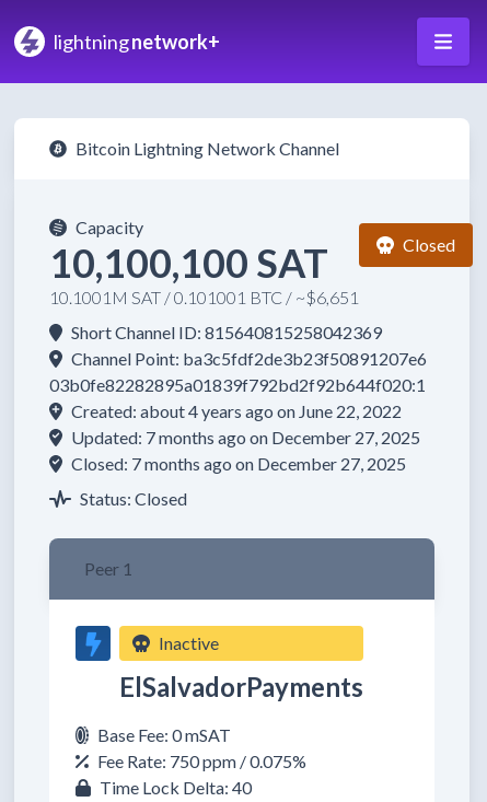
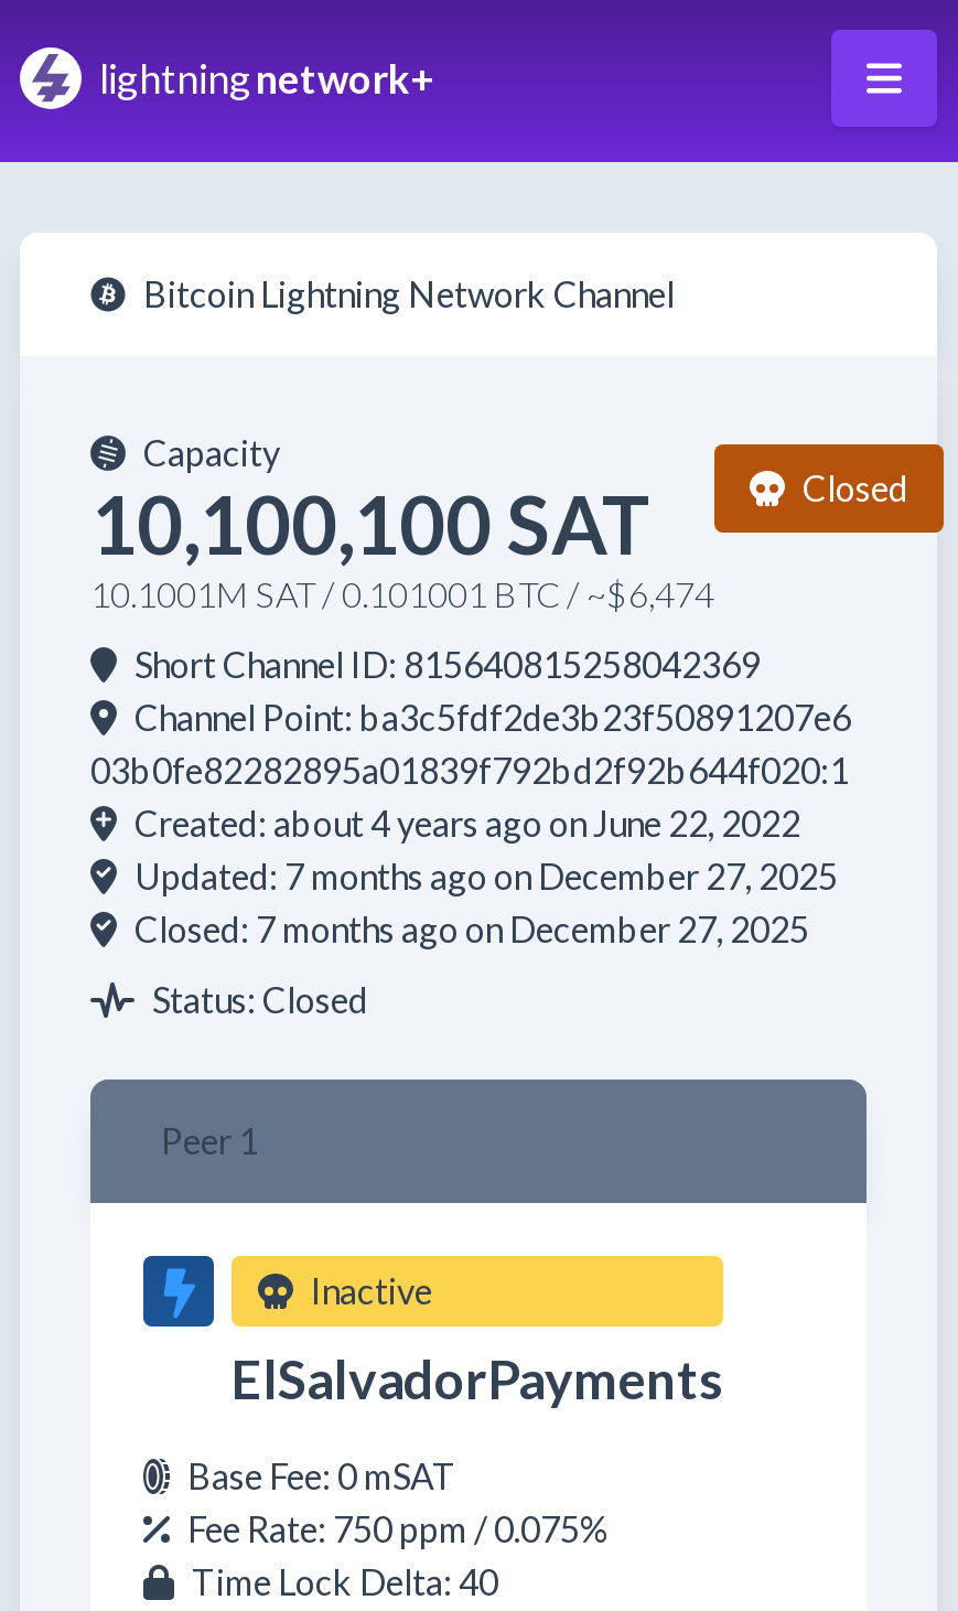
[49,287,359,307] 10.1001M SAT / 0.101001 BTC / ~$6,651 -> [90,572,714,614] 10.1001M SAT / 0.101001 BTC / ~$6,474

